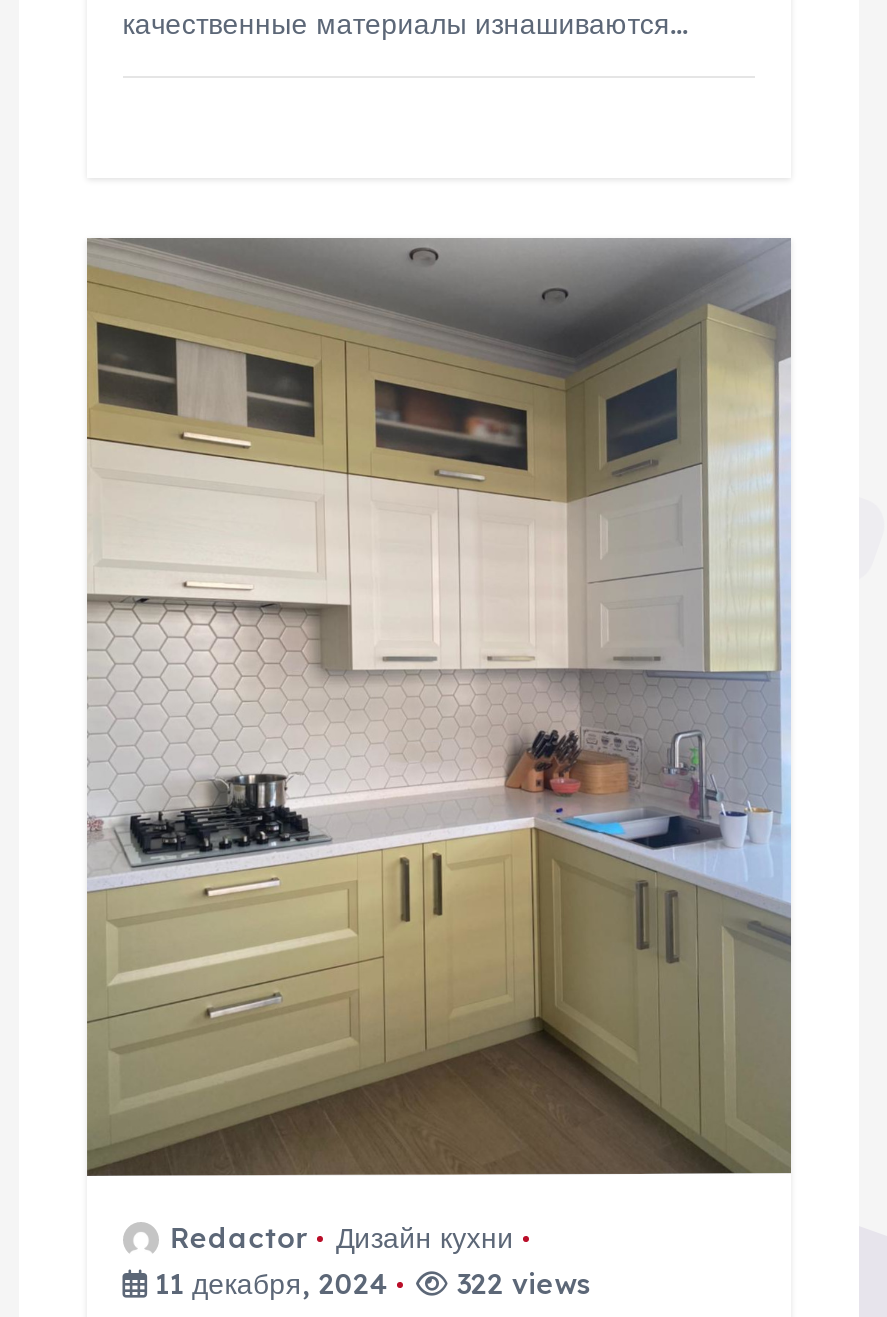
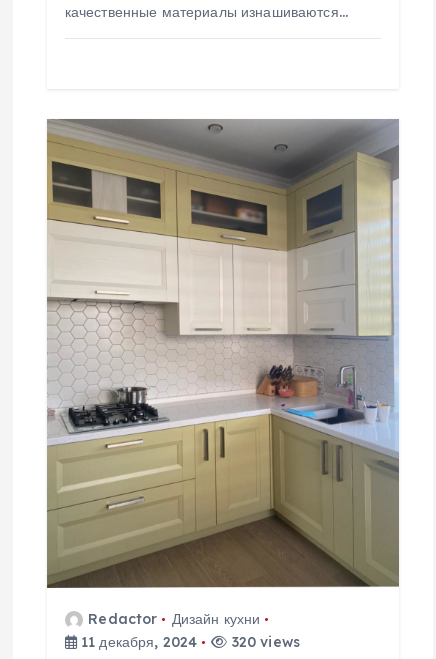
[448,1266,591,1302] 322 views -> [228,633,300,651] 320 views

